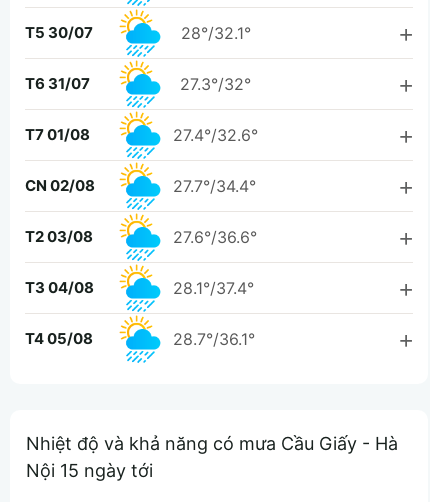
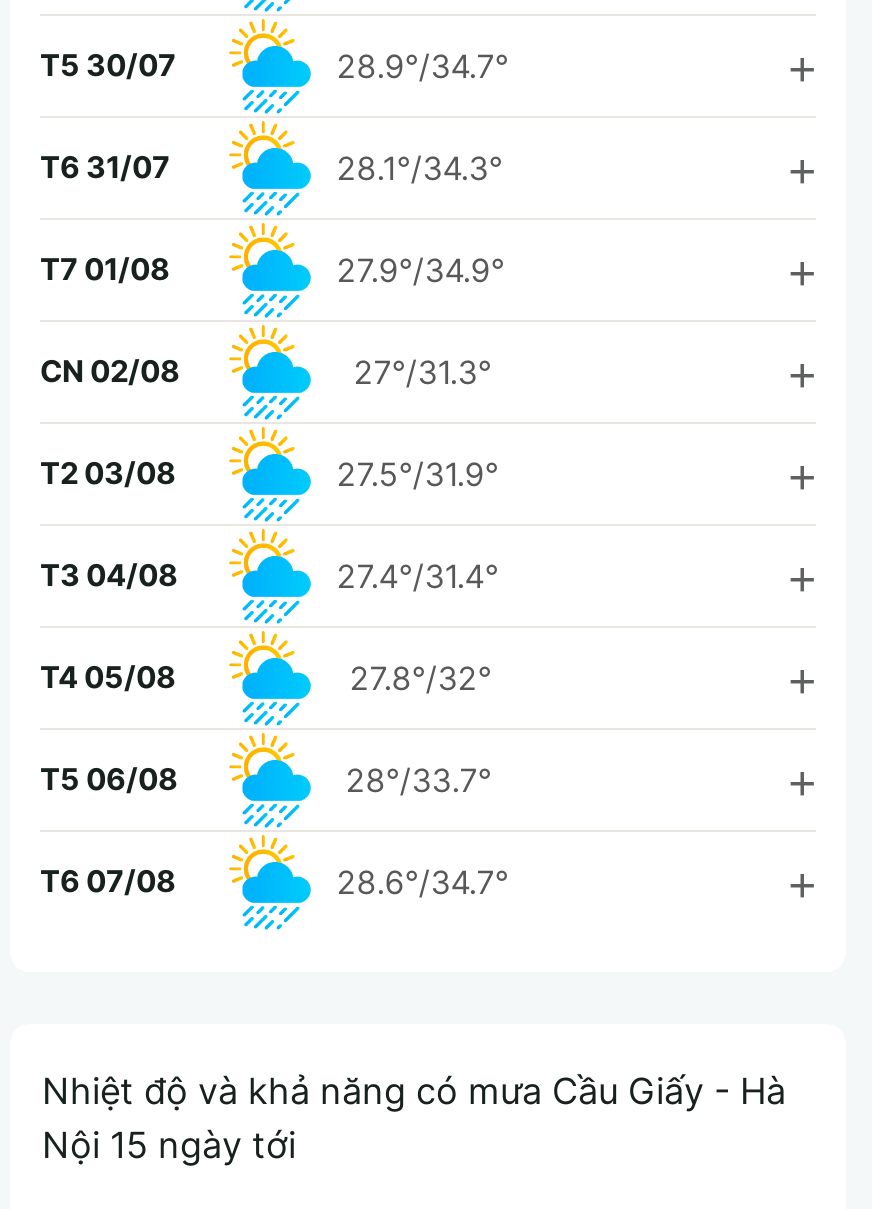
[181,23,251,43] 28°/32.1° -> [336,46,508,86] 28.9°/34.7°
[180,74,251,94] 27.3°/32° -> [336,148,502,188] 28.1°/34.3°
[173,125,258,145] 27.4°/32.6° -> [336,250,504,290] 27.9°/34.9°
[173,176,256,196] 27.7°/34.4° -> [354,352,492,392] 27°/31.3°
[173,227,257,247] 27.6°/36.6° -> [336,454,498,494] 27.5°/31.9°
[173,278,254,298] 28.1°/37.4° -> [336,556,498,596] 27.4°/31.4°
[173,329,255,349] 28.7°/36.1° -> [40,658,508,902] 27.8°/32° | T5 06/08 | 28°/33.7° | T6 07/08 | 28.6°/34.7°

